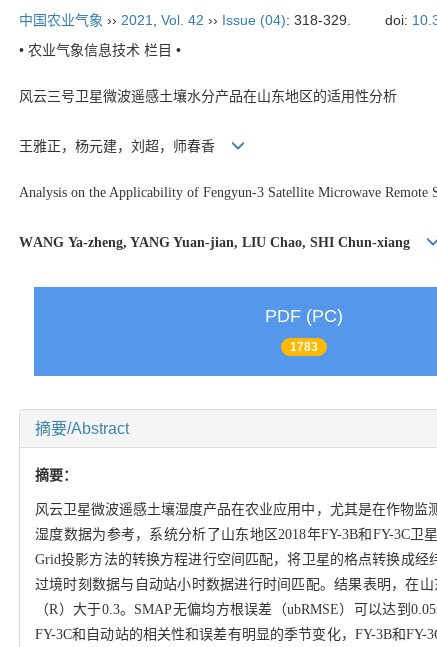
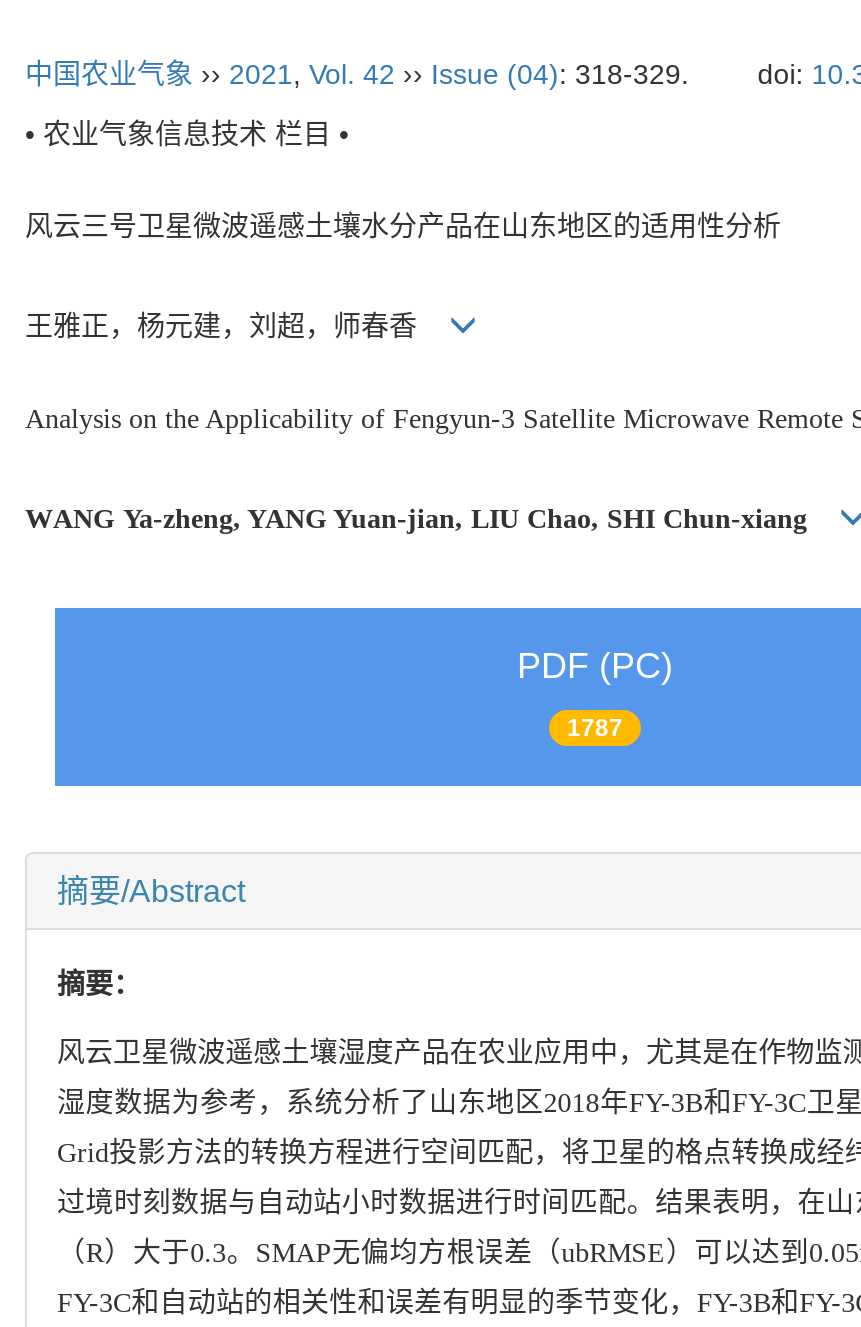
[290,340,318,354] 1783 -> [567,714,623,742] 1787

